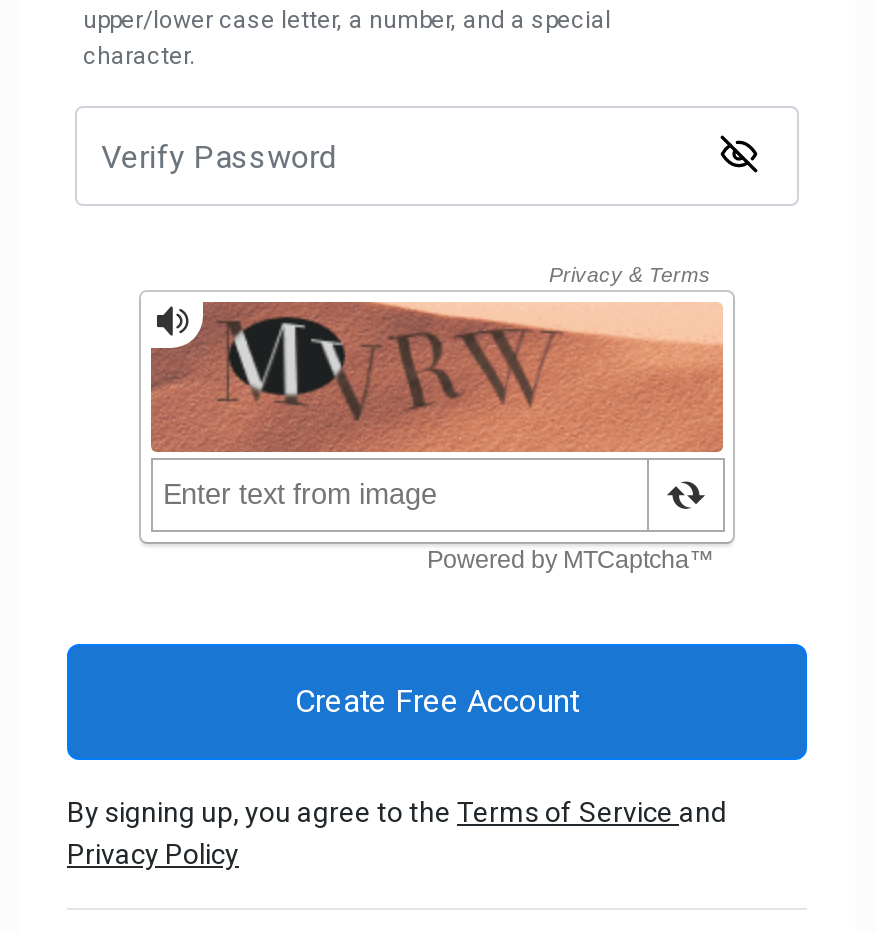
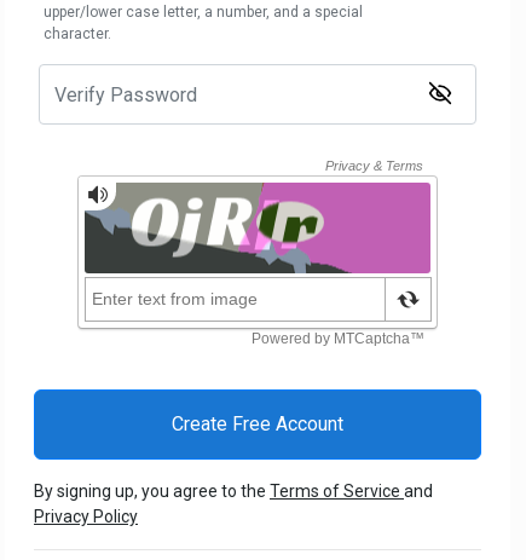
[149,300,723,454] [image] -> [83,181,432,275] [image]

